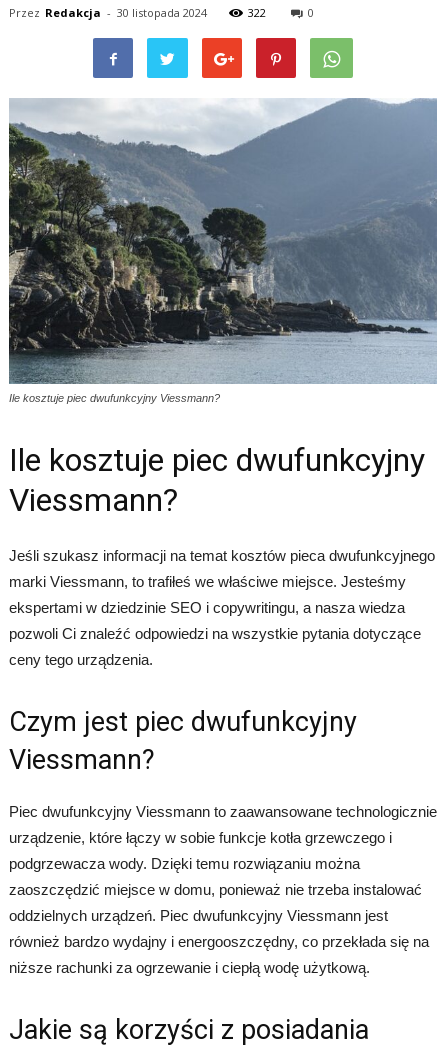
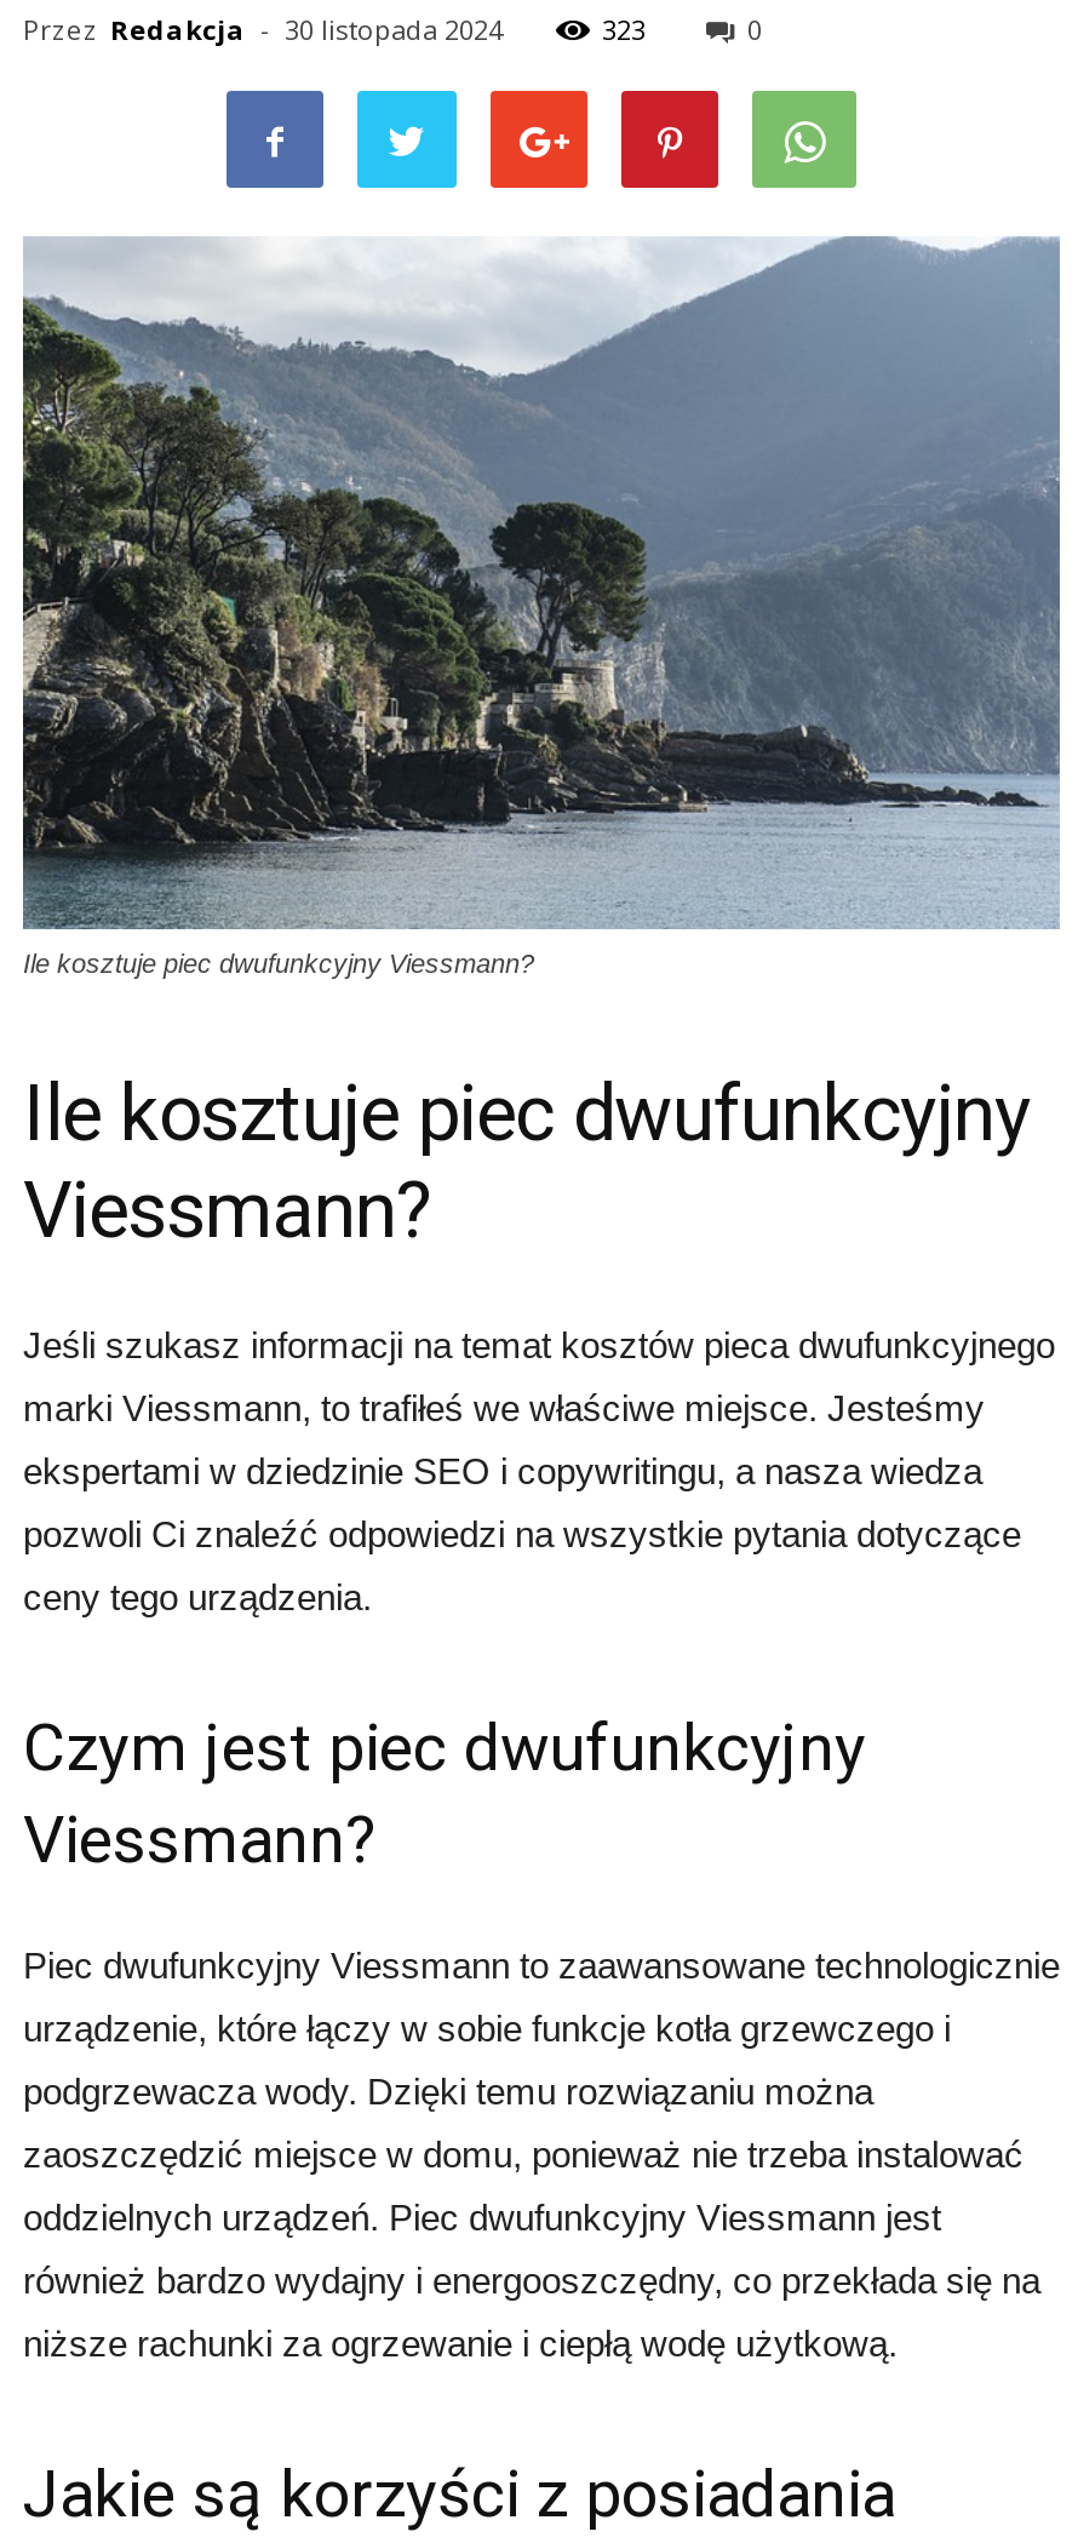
[248,5,266,20] 322 -> [602,11,646,47] 323

